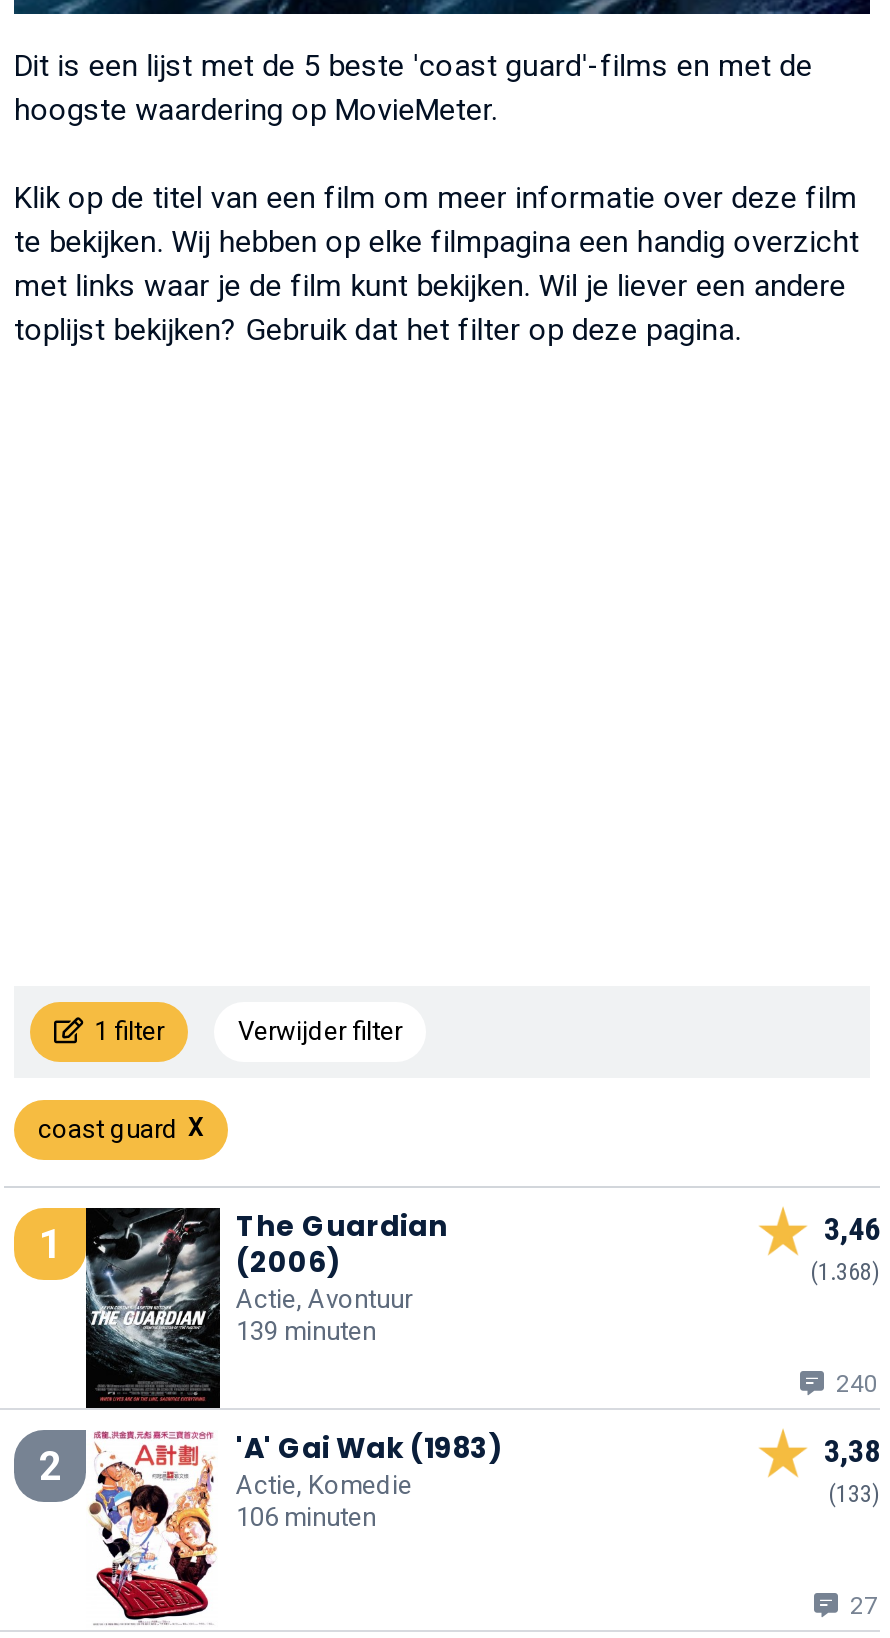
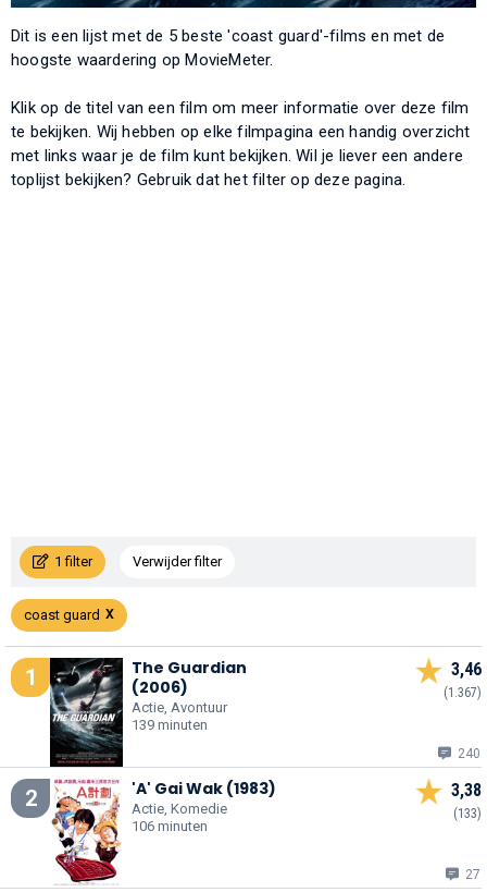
[810,1258,880,1286] (1.368) -> [444,685,482,700] (1.367)

